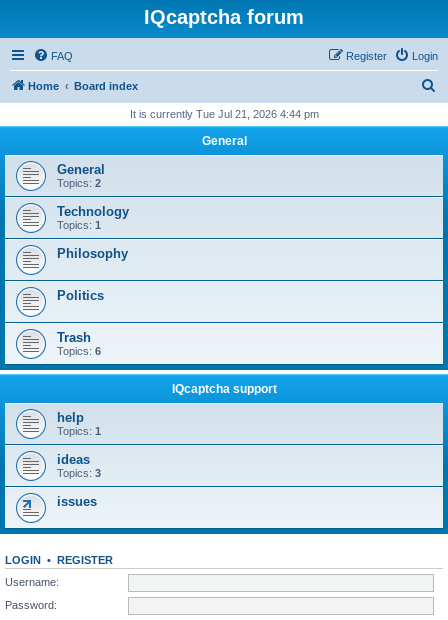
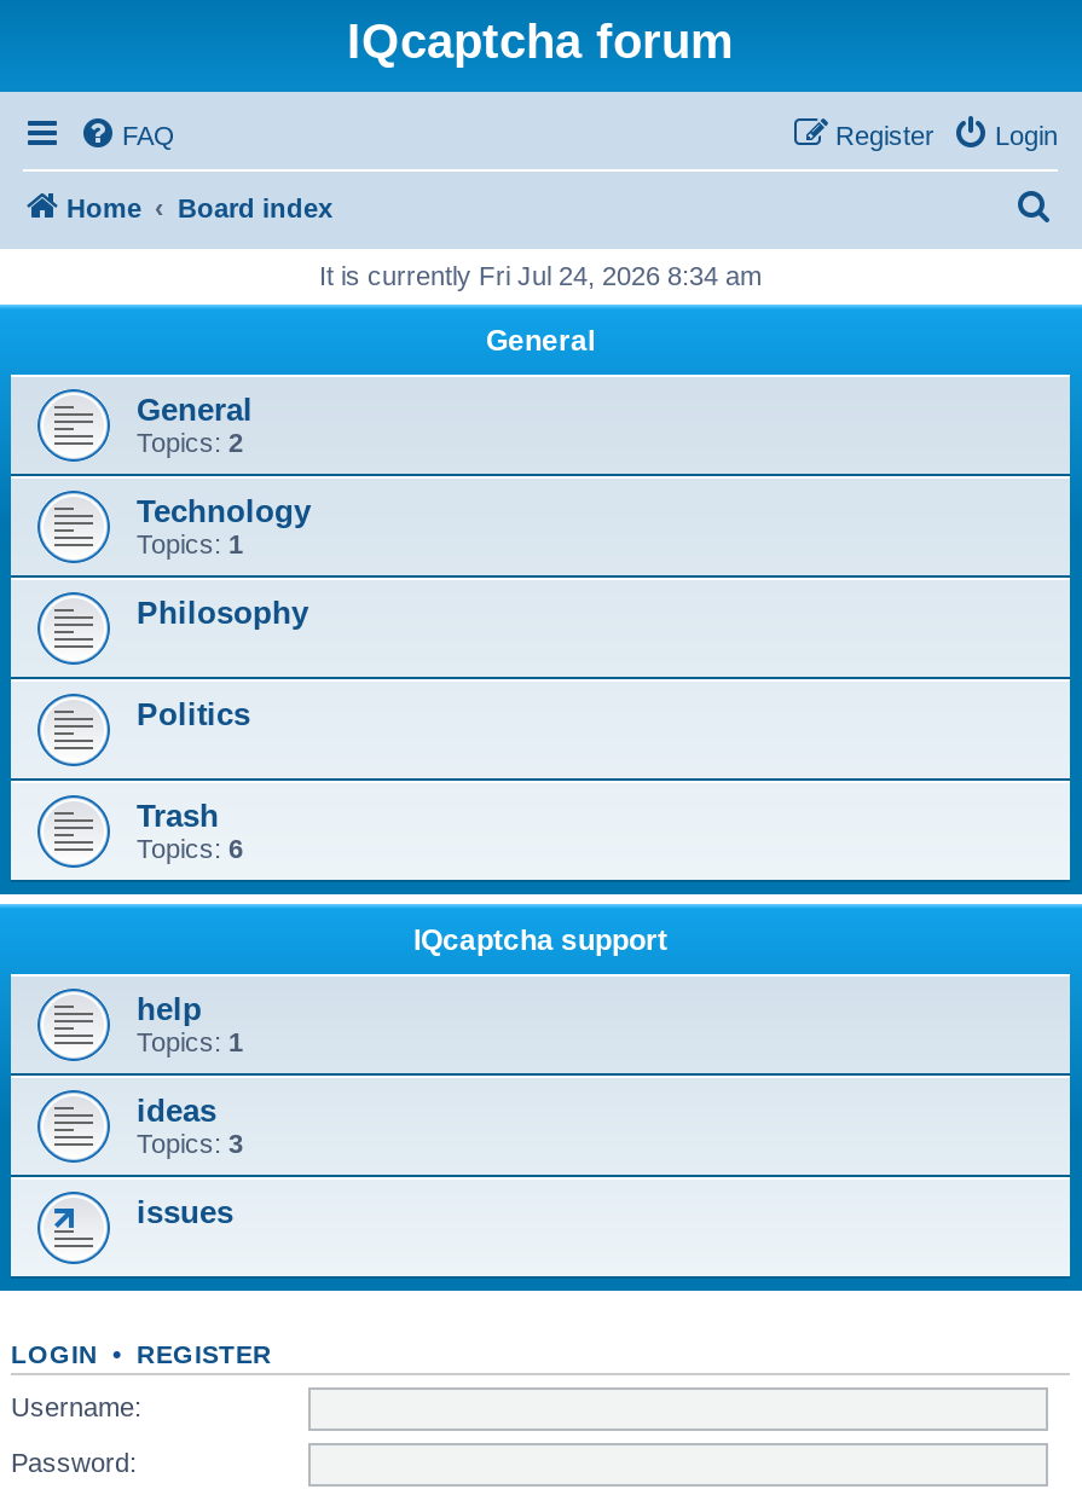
[129,108,318,120] It is currently Tue Jul 21, 2026 4:44 pm -> [319,261,762,290] It is currently Fri Jul 24, 2026 8:34 am

